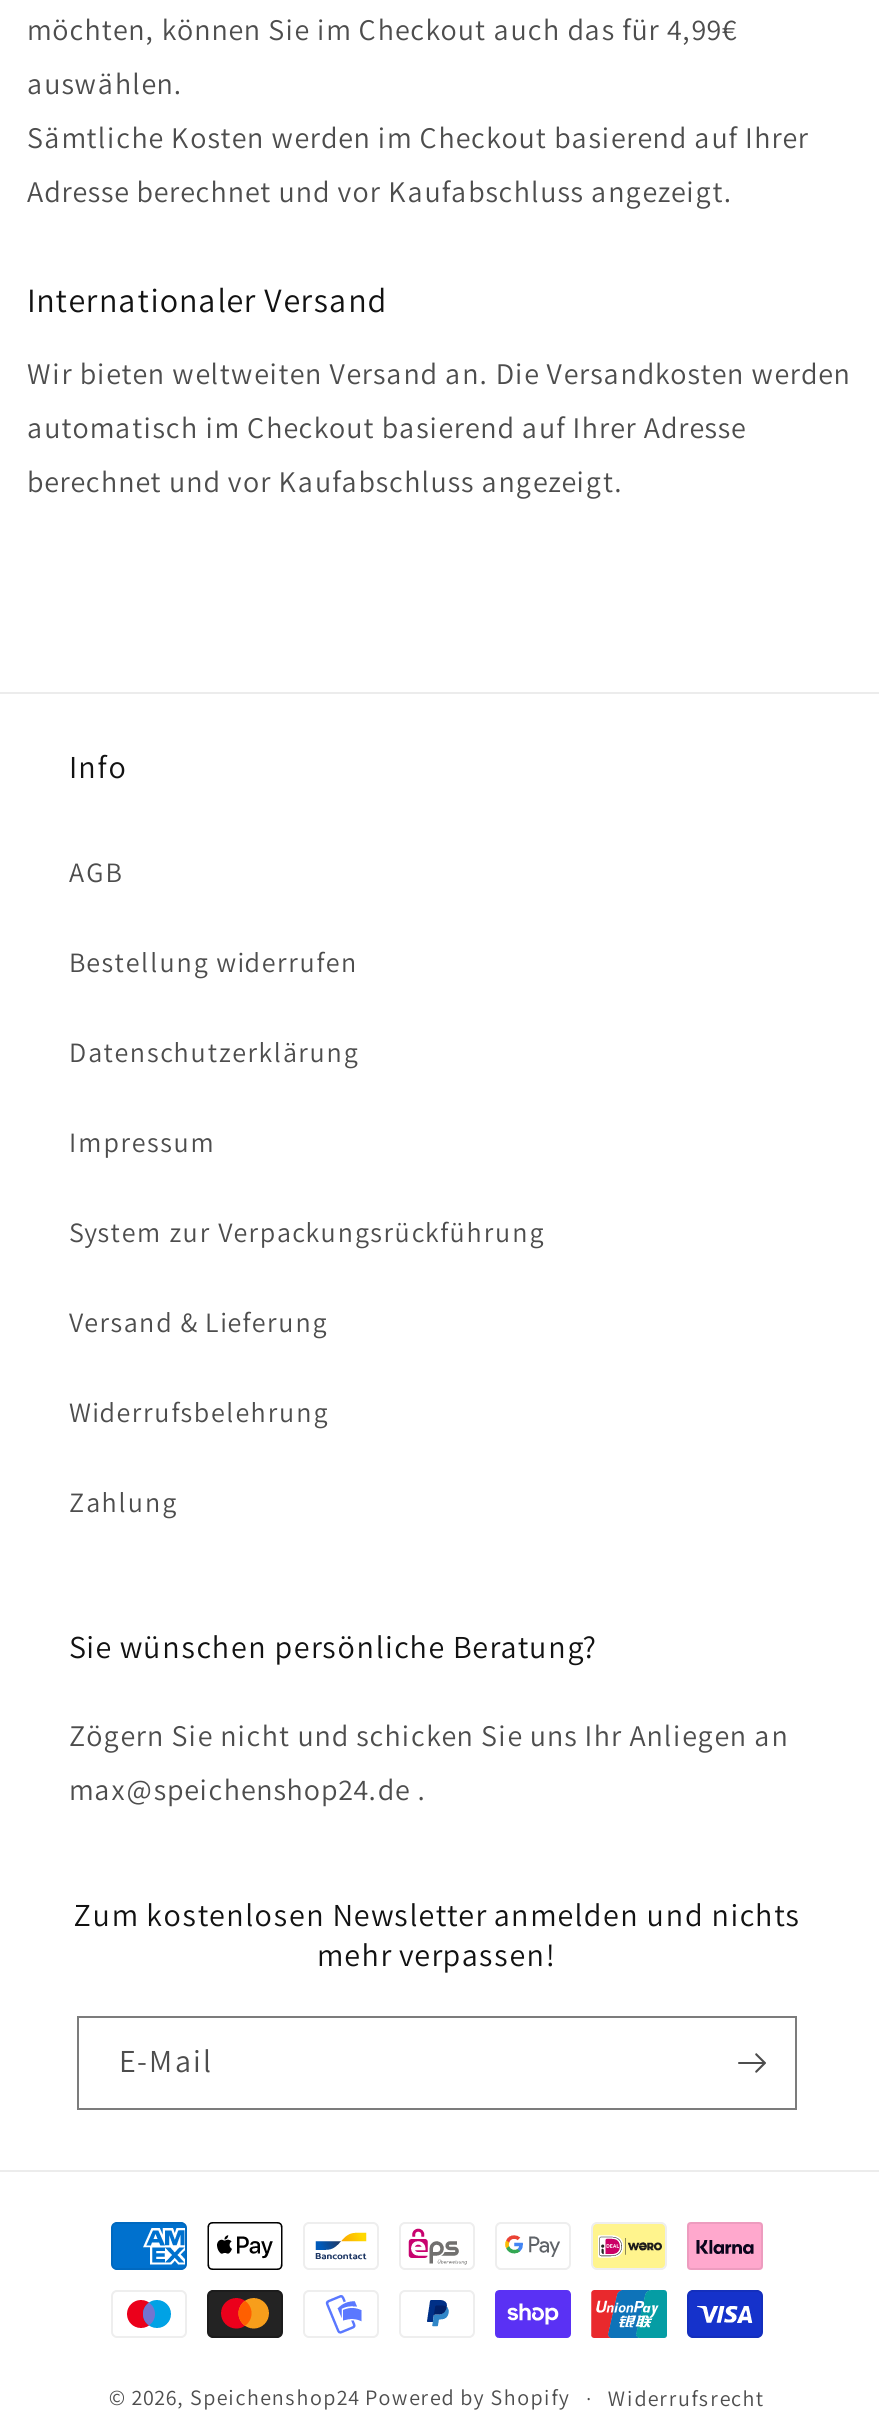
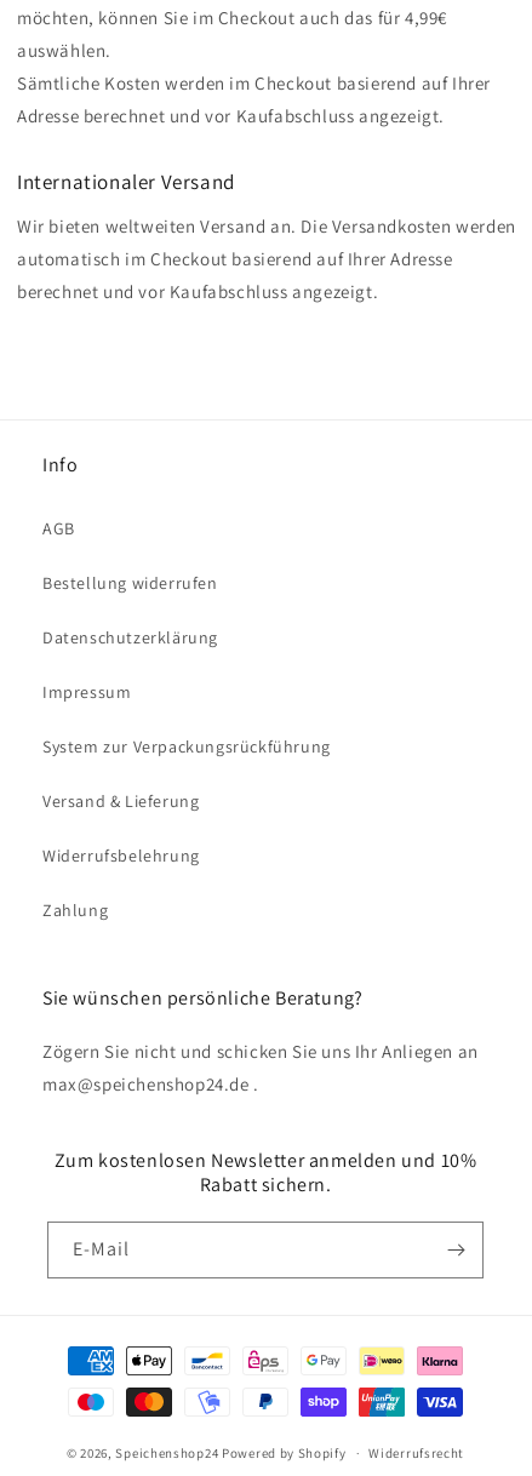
[73,1894,801,1976] Zum kostenlosen Newsletter anmelden und nichts | mehr verpassen! -> [54,1148,477,1197] Zum kostenlosen Newsletter anmelden und 10% | Rabatt sichern.

